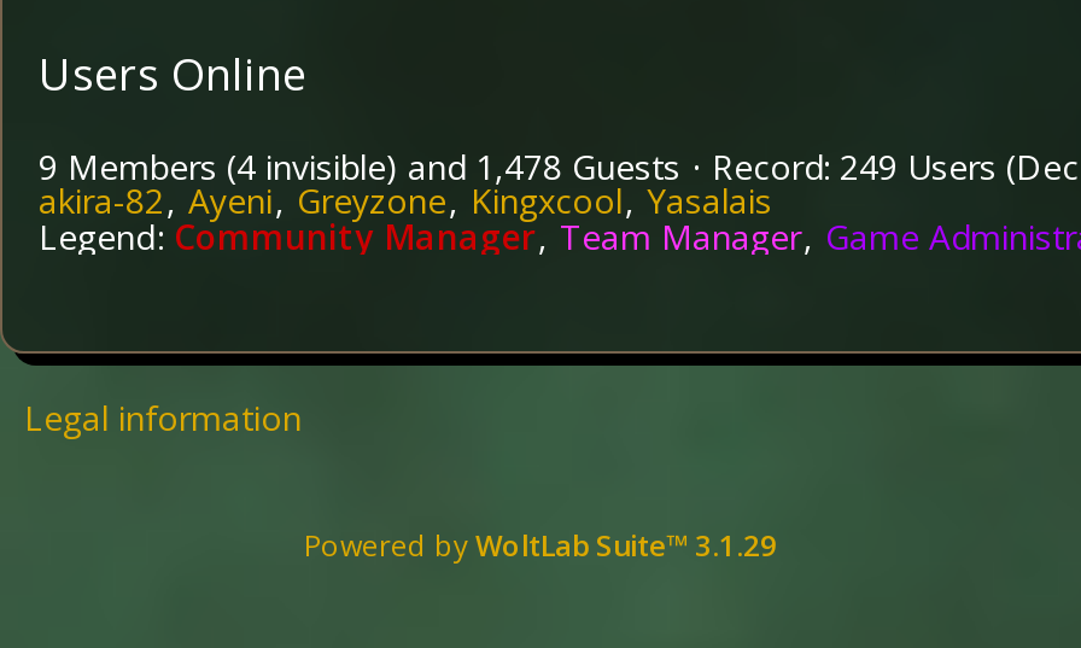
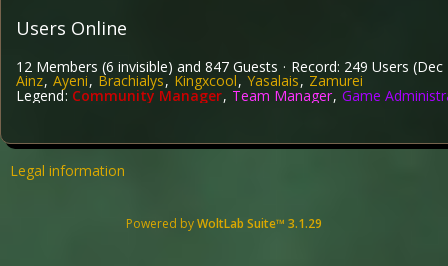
[39,143,680,189] 9 Members (4 invisible) and 1,478 Guests -> [16,57,278,76] 12 Members (6 invisible) and 847 Guests
[39,177,772,223] akira-82 Ayeni Greyzone Kingxcool Yasalais -> [16,71,363,90] Ainz Ayeni Brachialys Kingxcool Yasalais Zamurei

